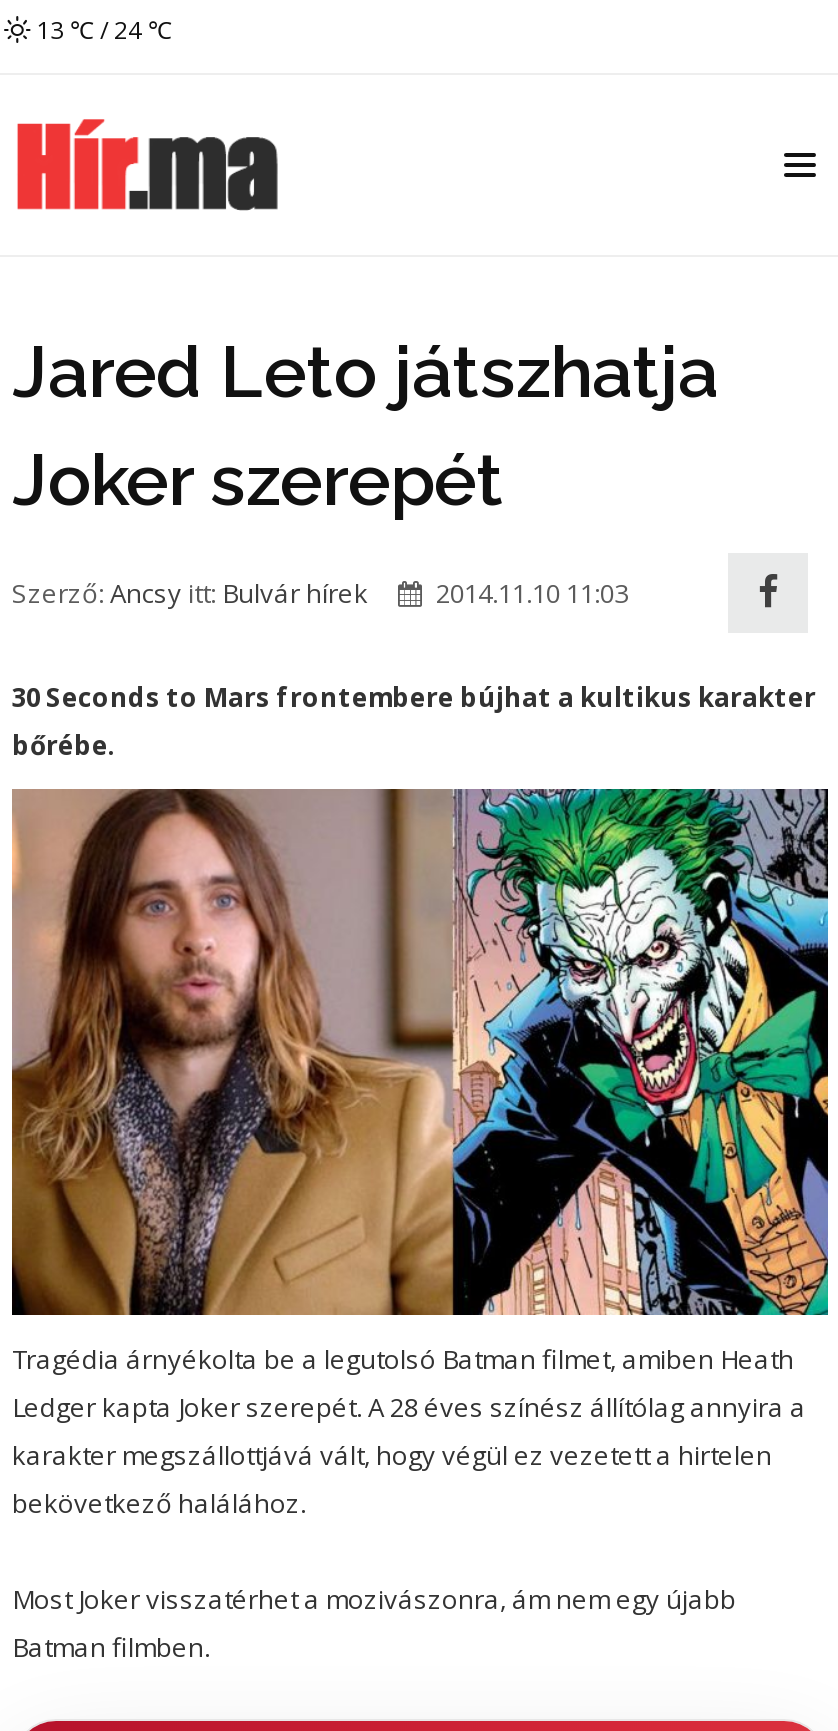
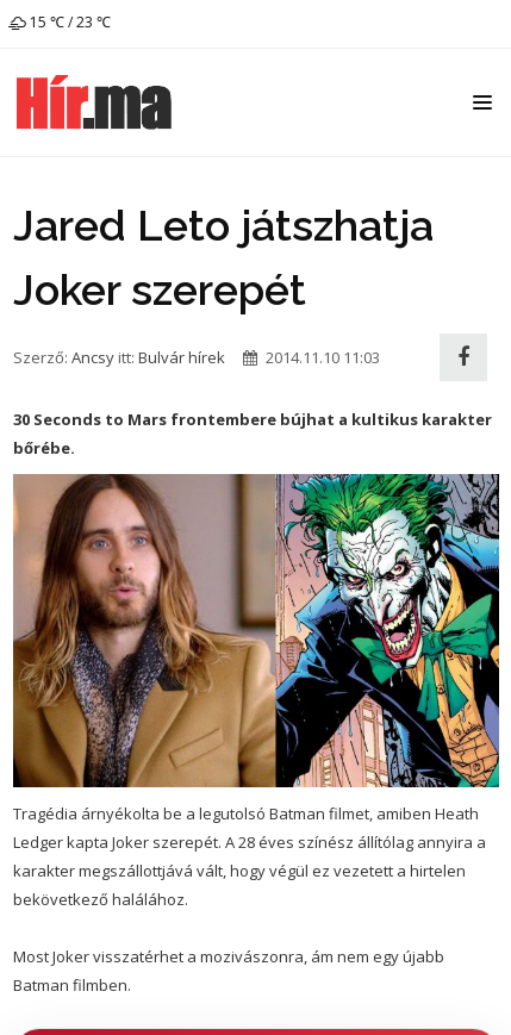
[30,13,172,47] 13 ℃ / 24 ℃ -> [26,12,111,32] 15 ℃ / 23 ℃

